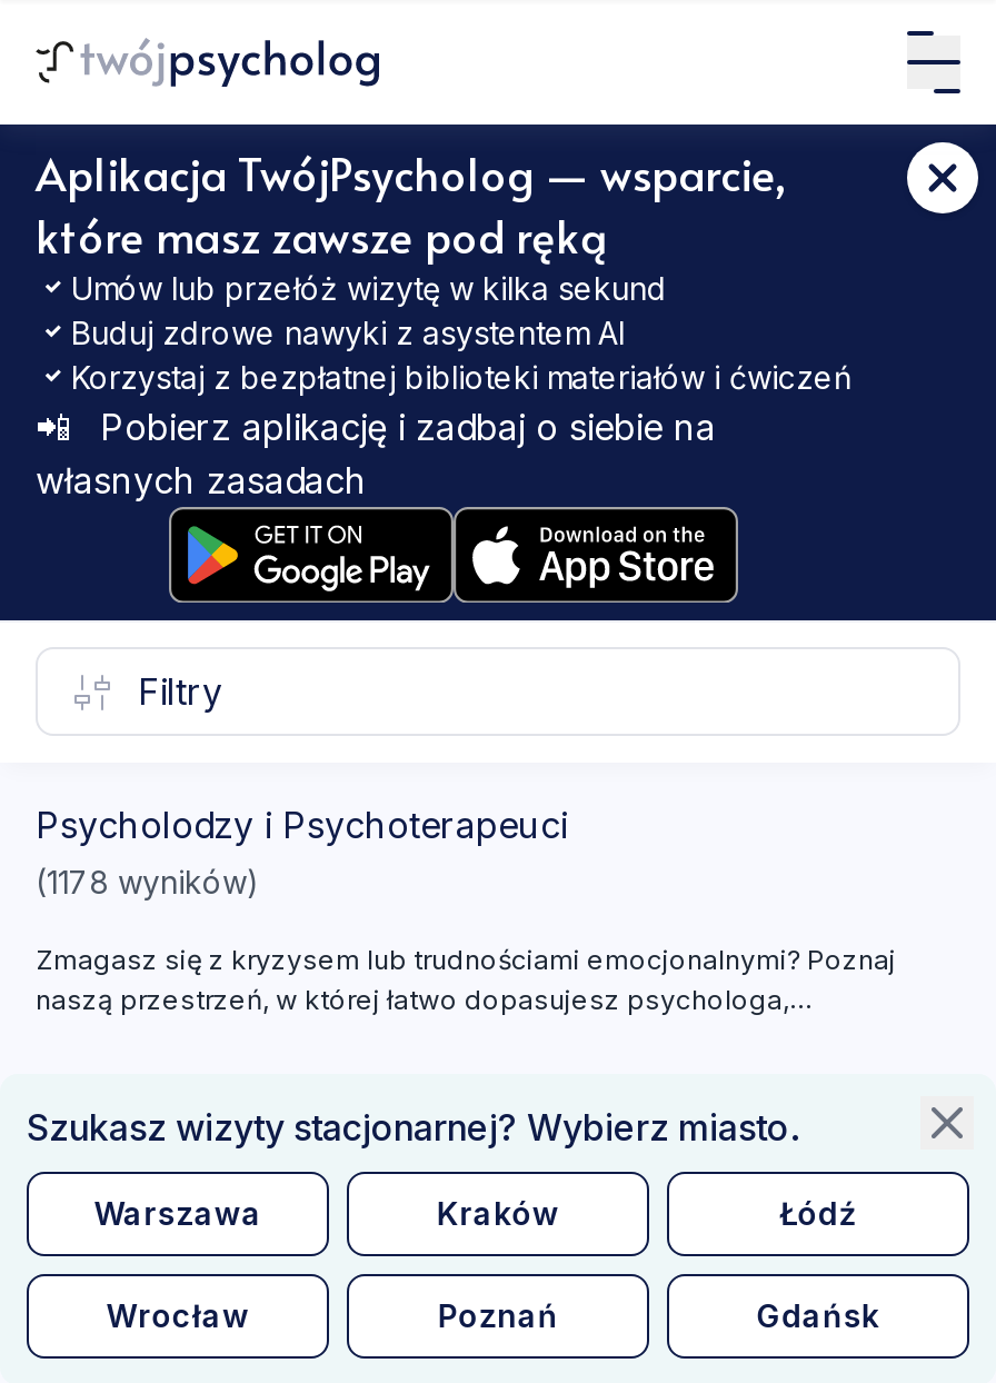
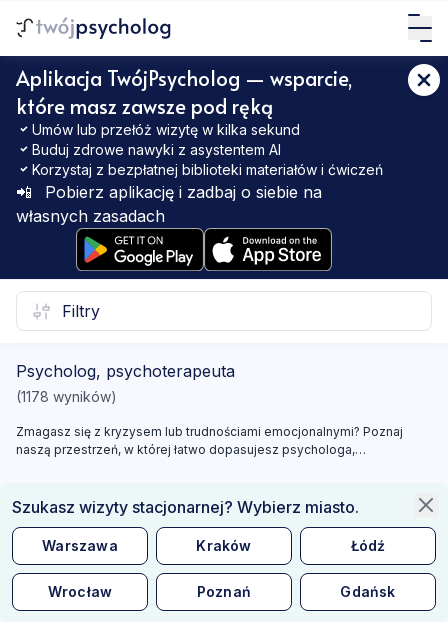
[36,802,567,846] Psycholodzy i Psychoterapeuci -> [16,361,235,381] Psycholog, psychoterapeuta

